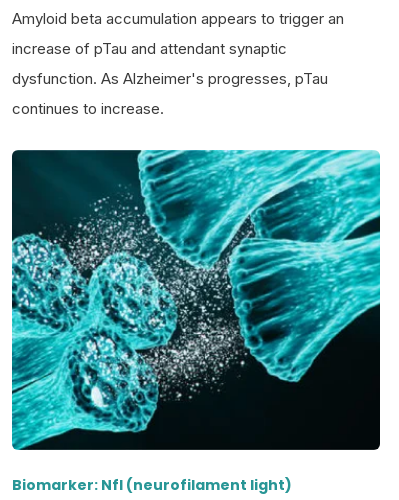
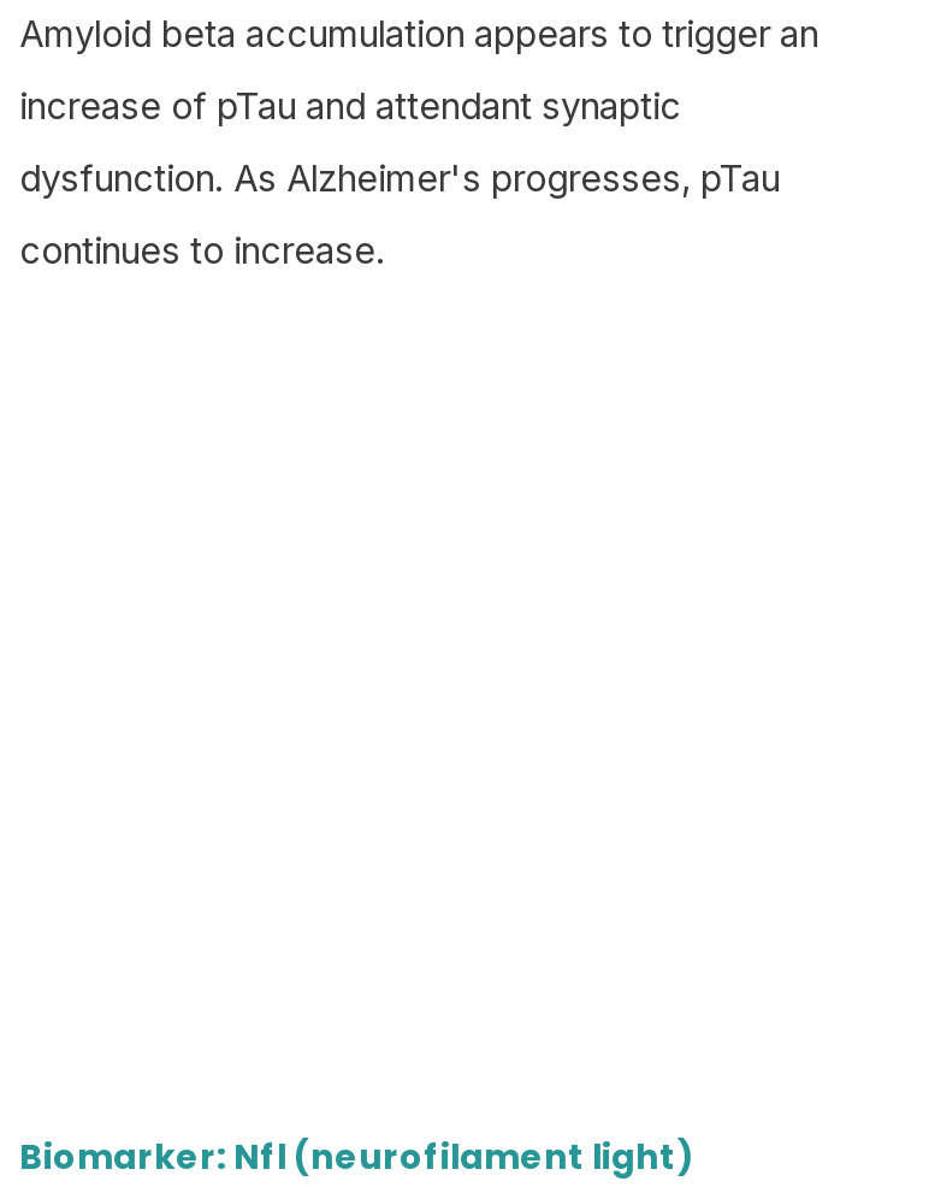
[11,149,381,451] [image] -> none

